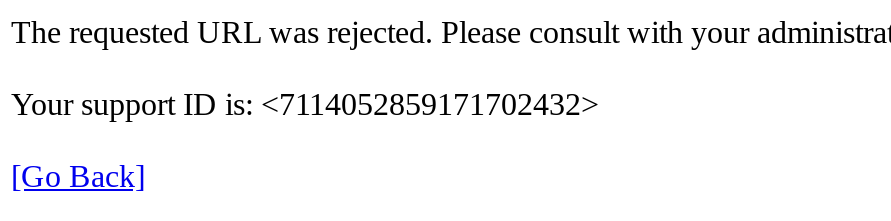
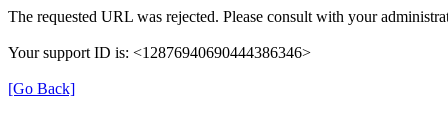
[11,87,599,121] Your support ID is: <7114052859171702432> -> [8,44,311,61] Your support ID is: <12876940690444386346>

